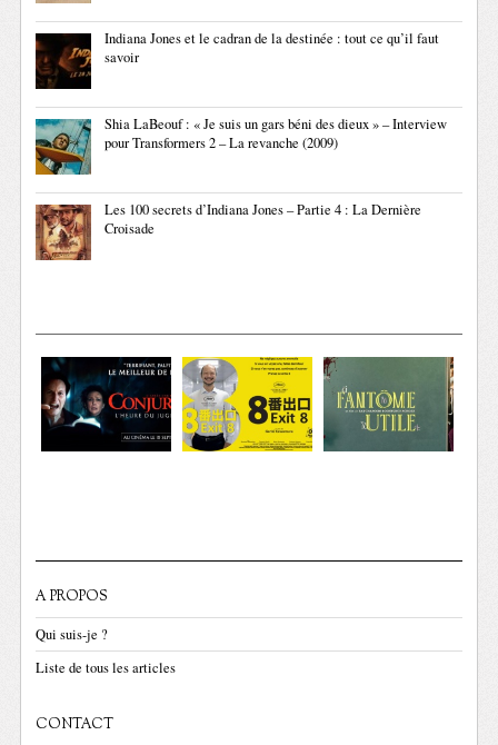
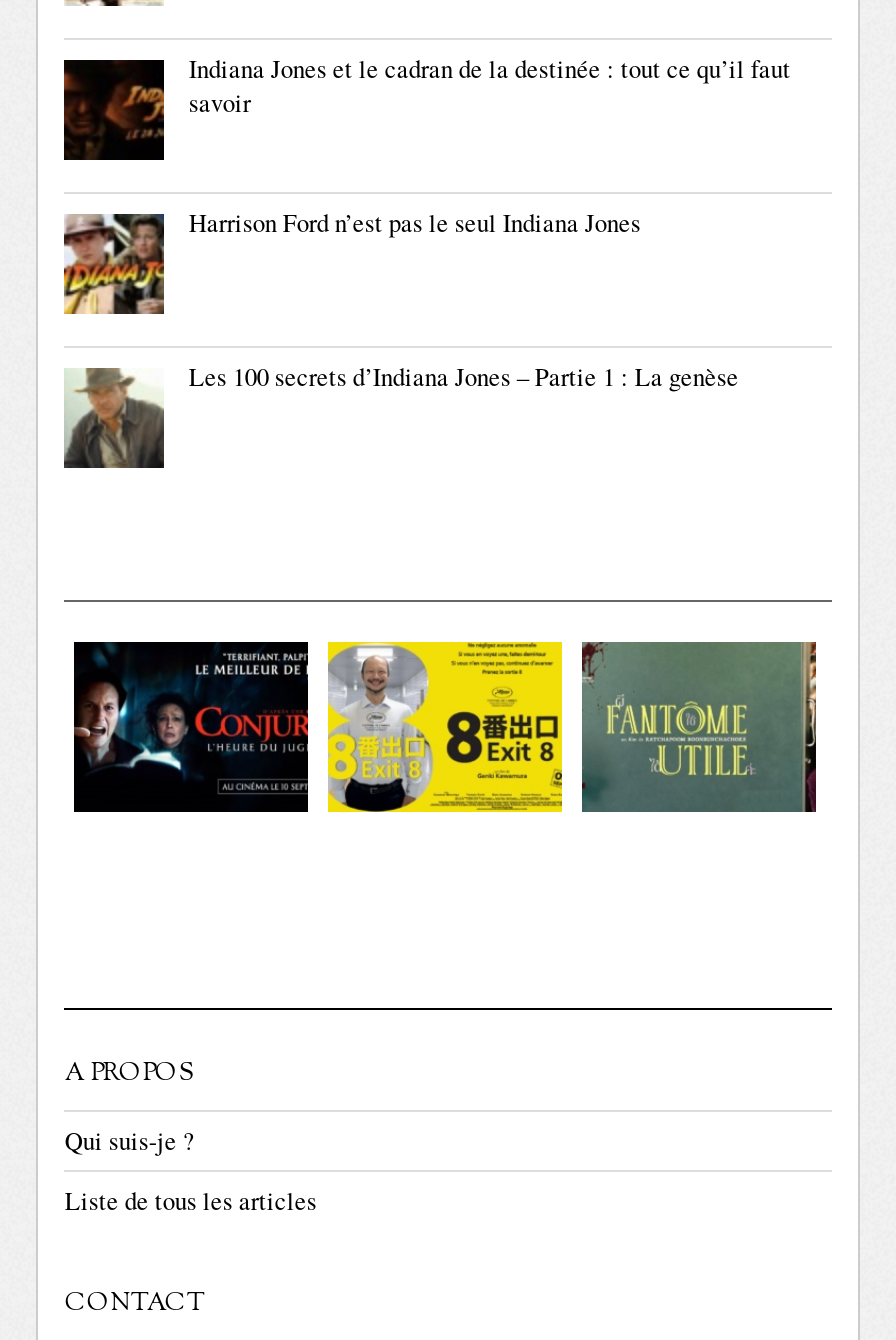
[34,115,447,176] [image] | Shia LaBeouf : « Je suis un gars béni des dieux » – Interview | pour Transformers 2 – La revanche (2009) -> [62,206,641,316] [image] | Harrison Ford n’est pas le seul Indiana Jones
[36,200,422,261] [image] | Les 100 secrets d’Indiana Jones – Partie 4 : La Dernière | Croisade -> [62,360,739,470] [image] | Les 100 secrets d’Indiana Jones – Partie 1 : La genèse

